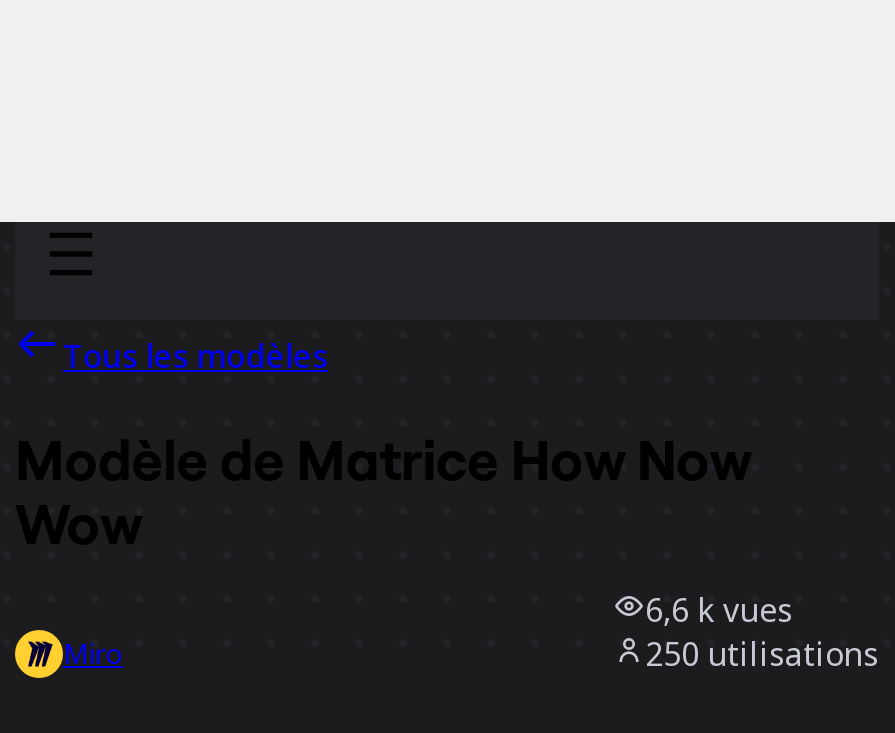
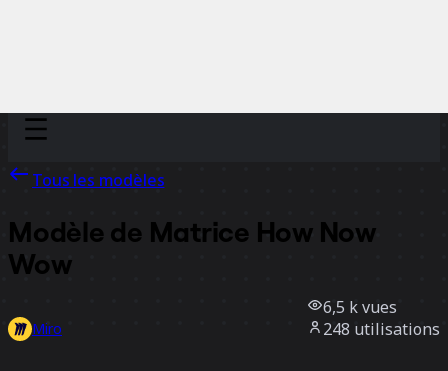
[645,587,793,631] 6,6 k vues -> [323,296,397,318] 6,5 k vues
[645,631,879,675] 250 utilisations -> [323,318,440,340] 248 utilisations

